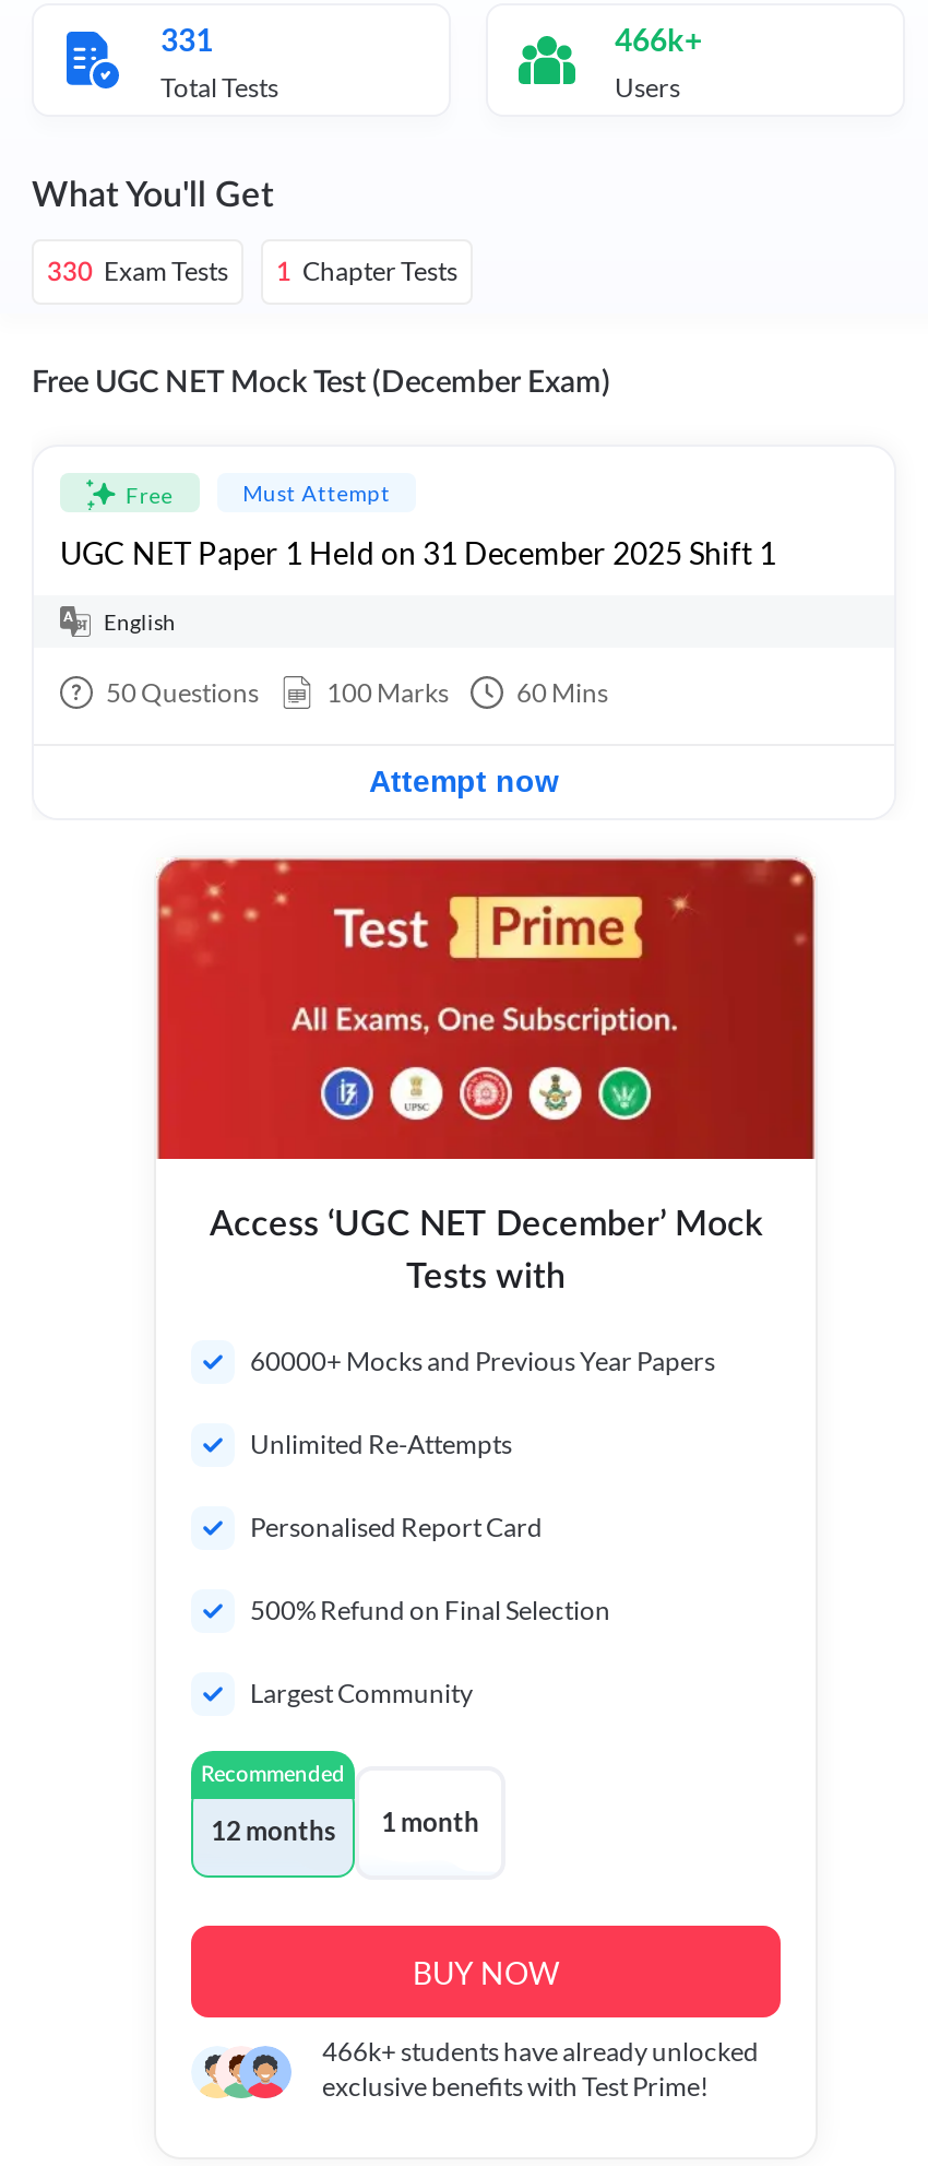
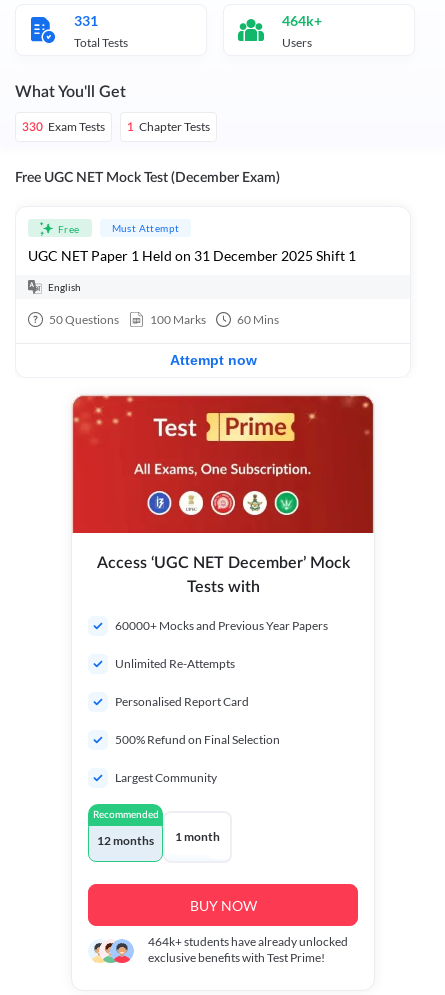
[615,21,702,58] 466k+ -> [282,12,322,29] 464k+
[322,2035,759,2068] 466k+ students have already unlocked -> [148,934,348,949] 464k+ students have already unlocked

